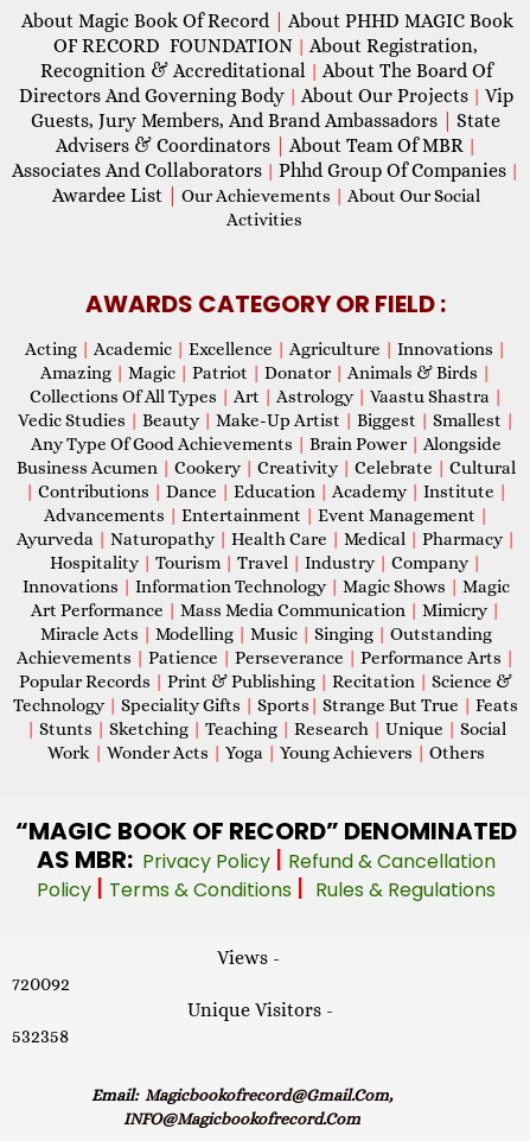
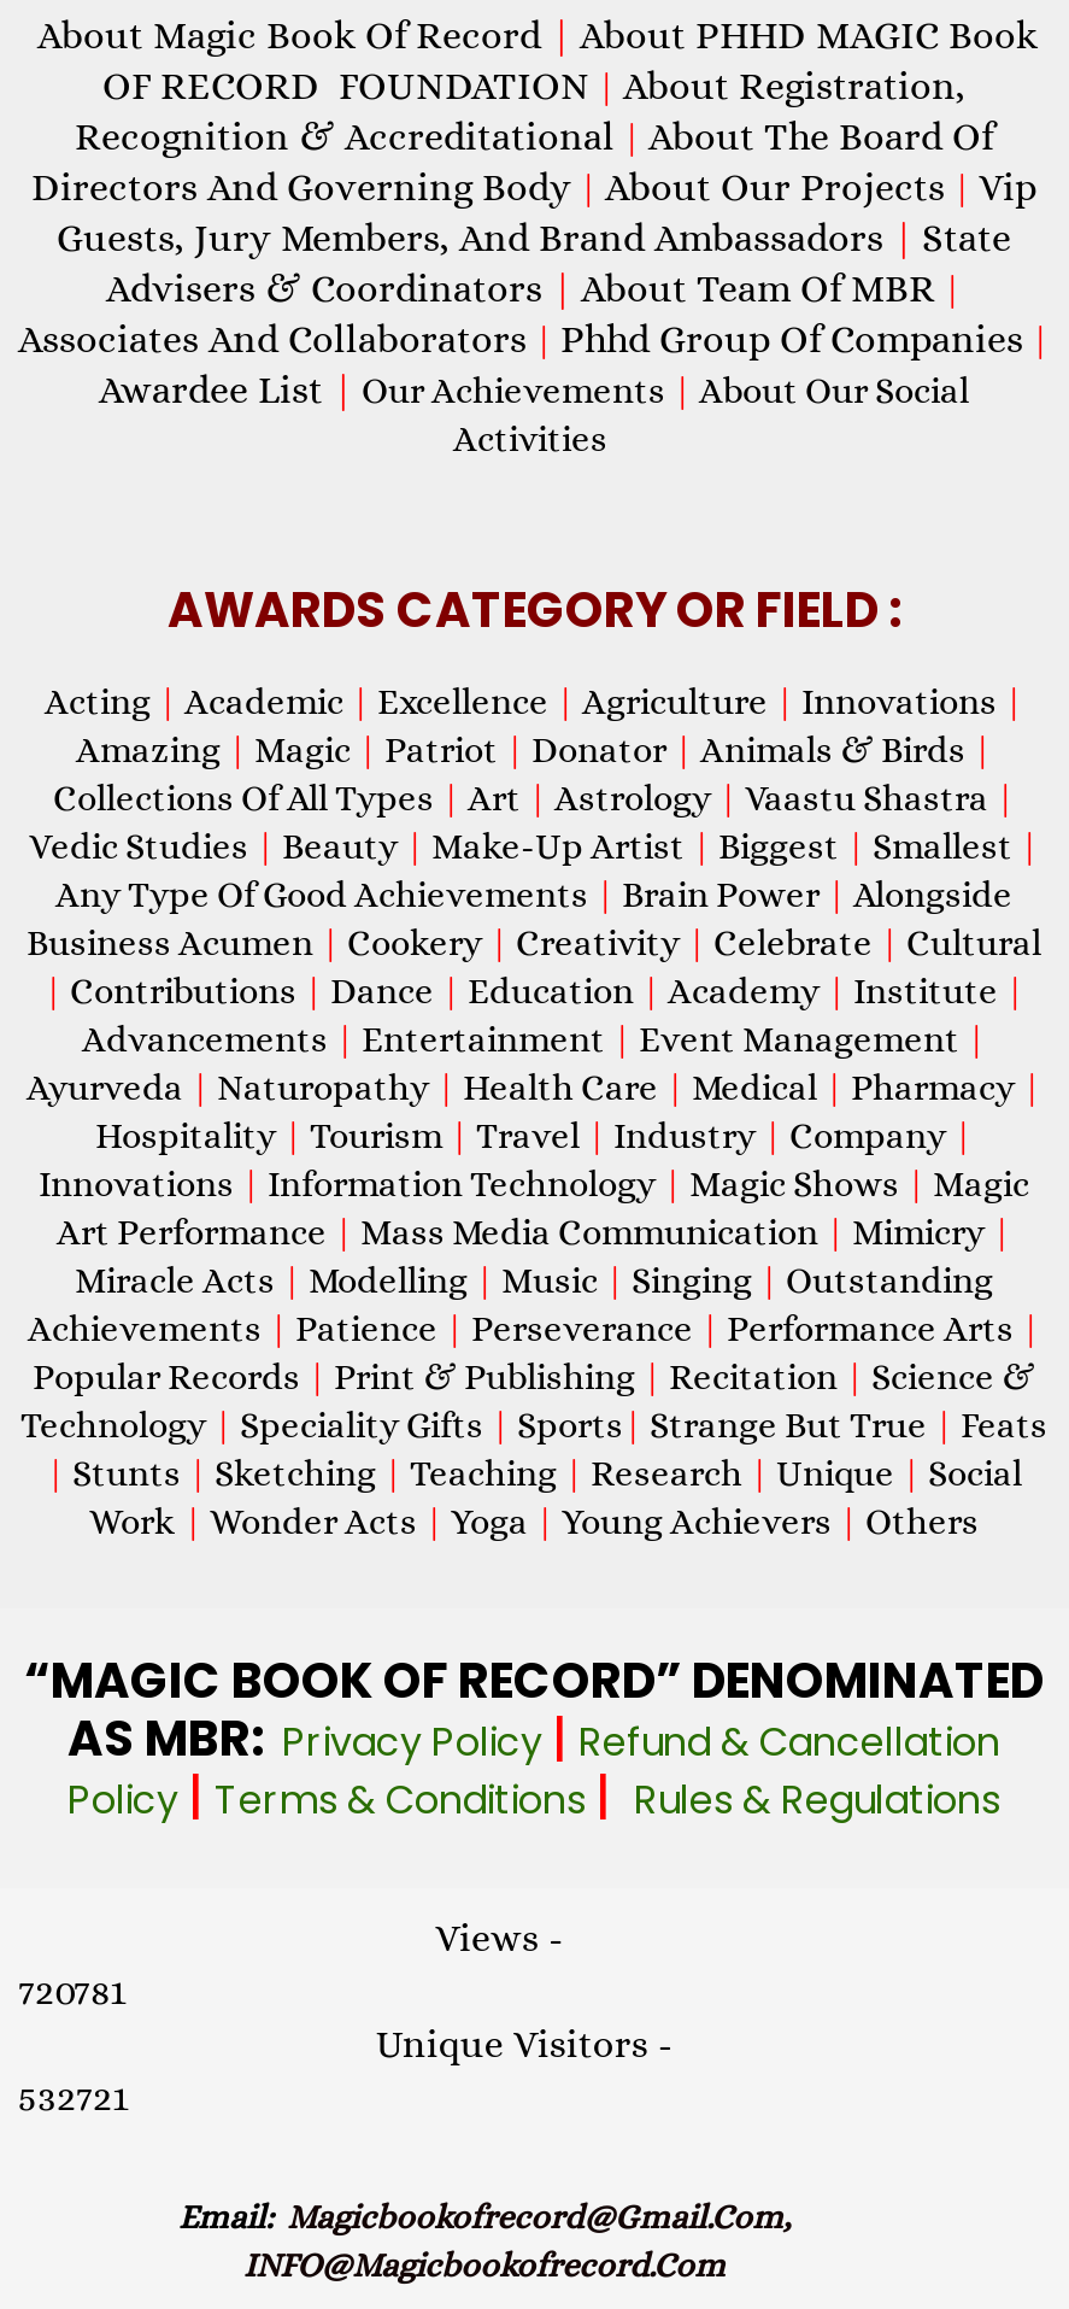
[12,972,70,995] 720092 -> [18,1968,127,2014] 720781
[12,1025,69,1047] 532358 -> [18,2074,129,2120] 532721

